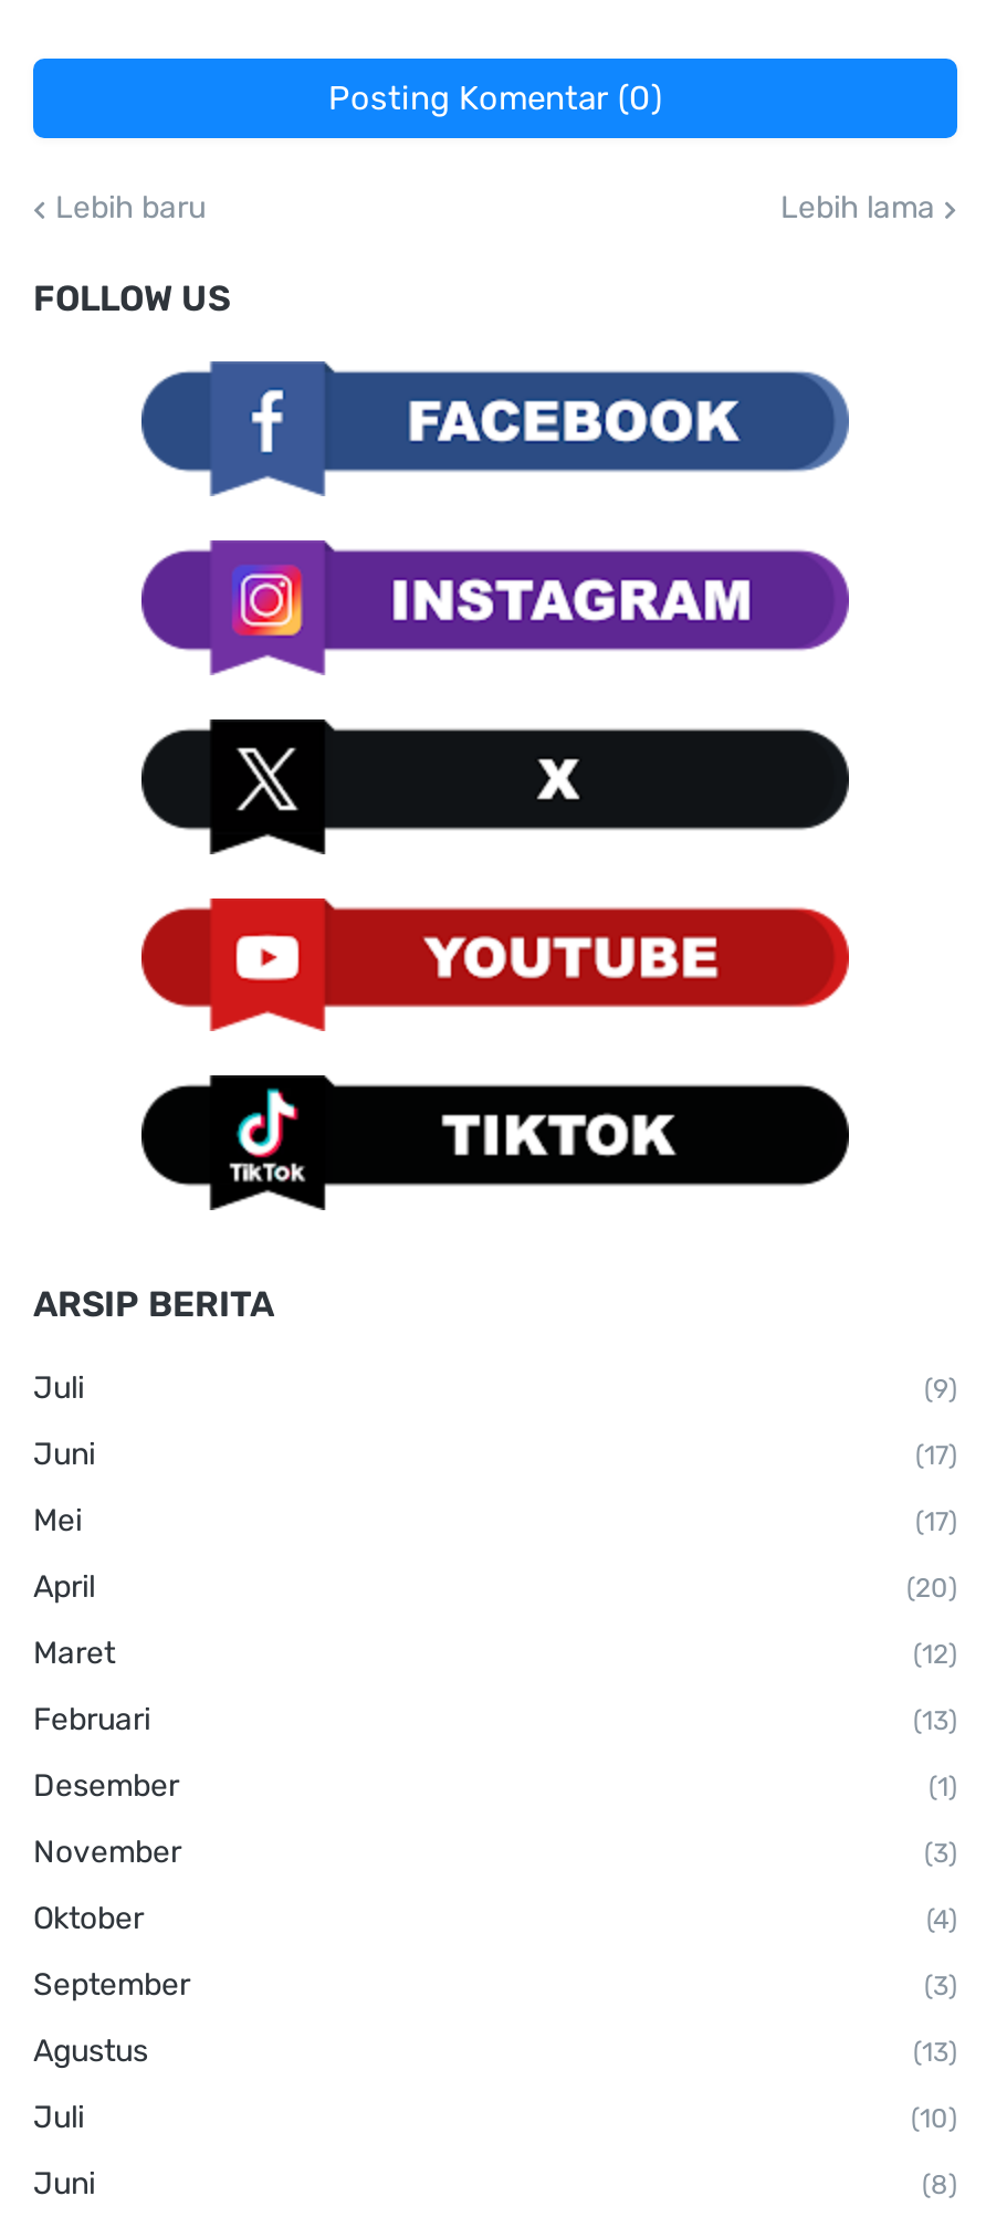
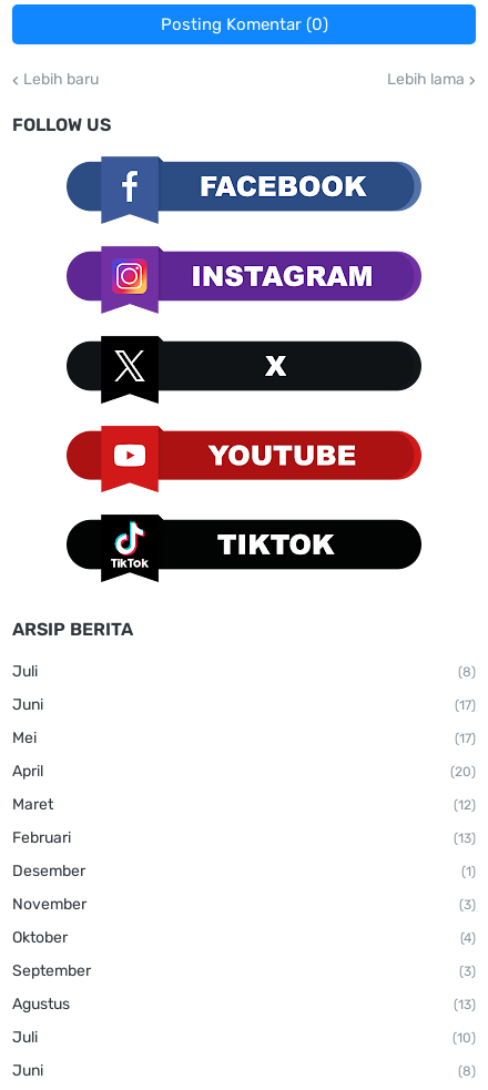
[924,1374,957,1405] (9) -> [458,664,476,680] (8)

